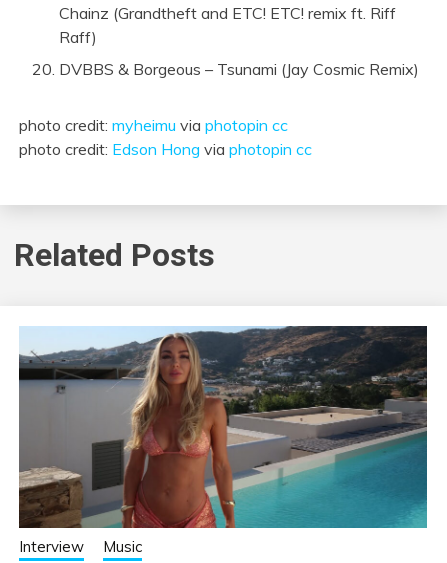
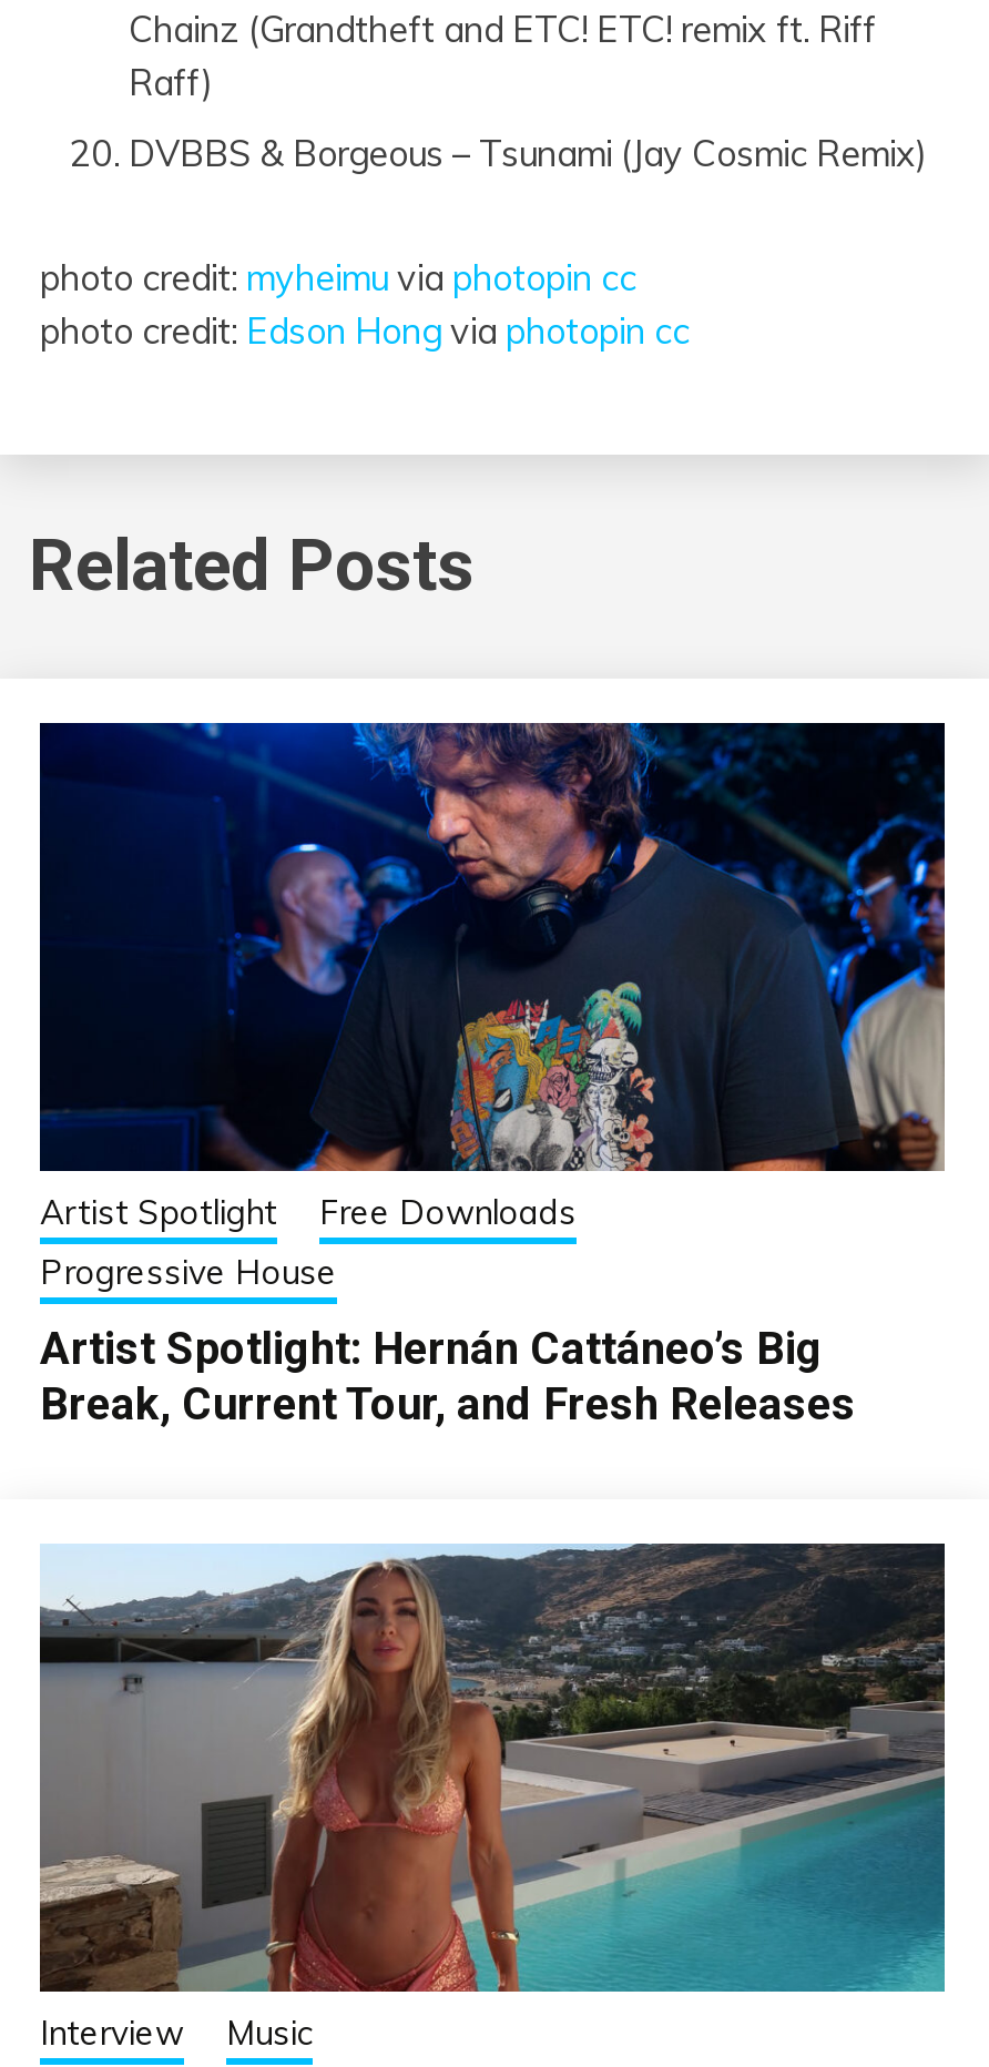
none -> [38,721,945,1430] [image] | Artist Spotlight | Free Downloads | Progressive House | Artist Spotlight: Hernán Cattáneo’s Big | Break, Current Tour, and Fresh Releases

